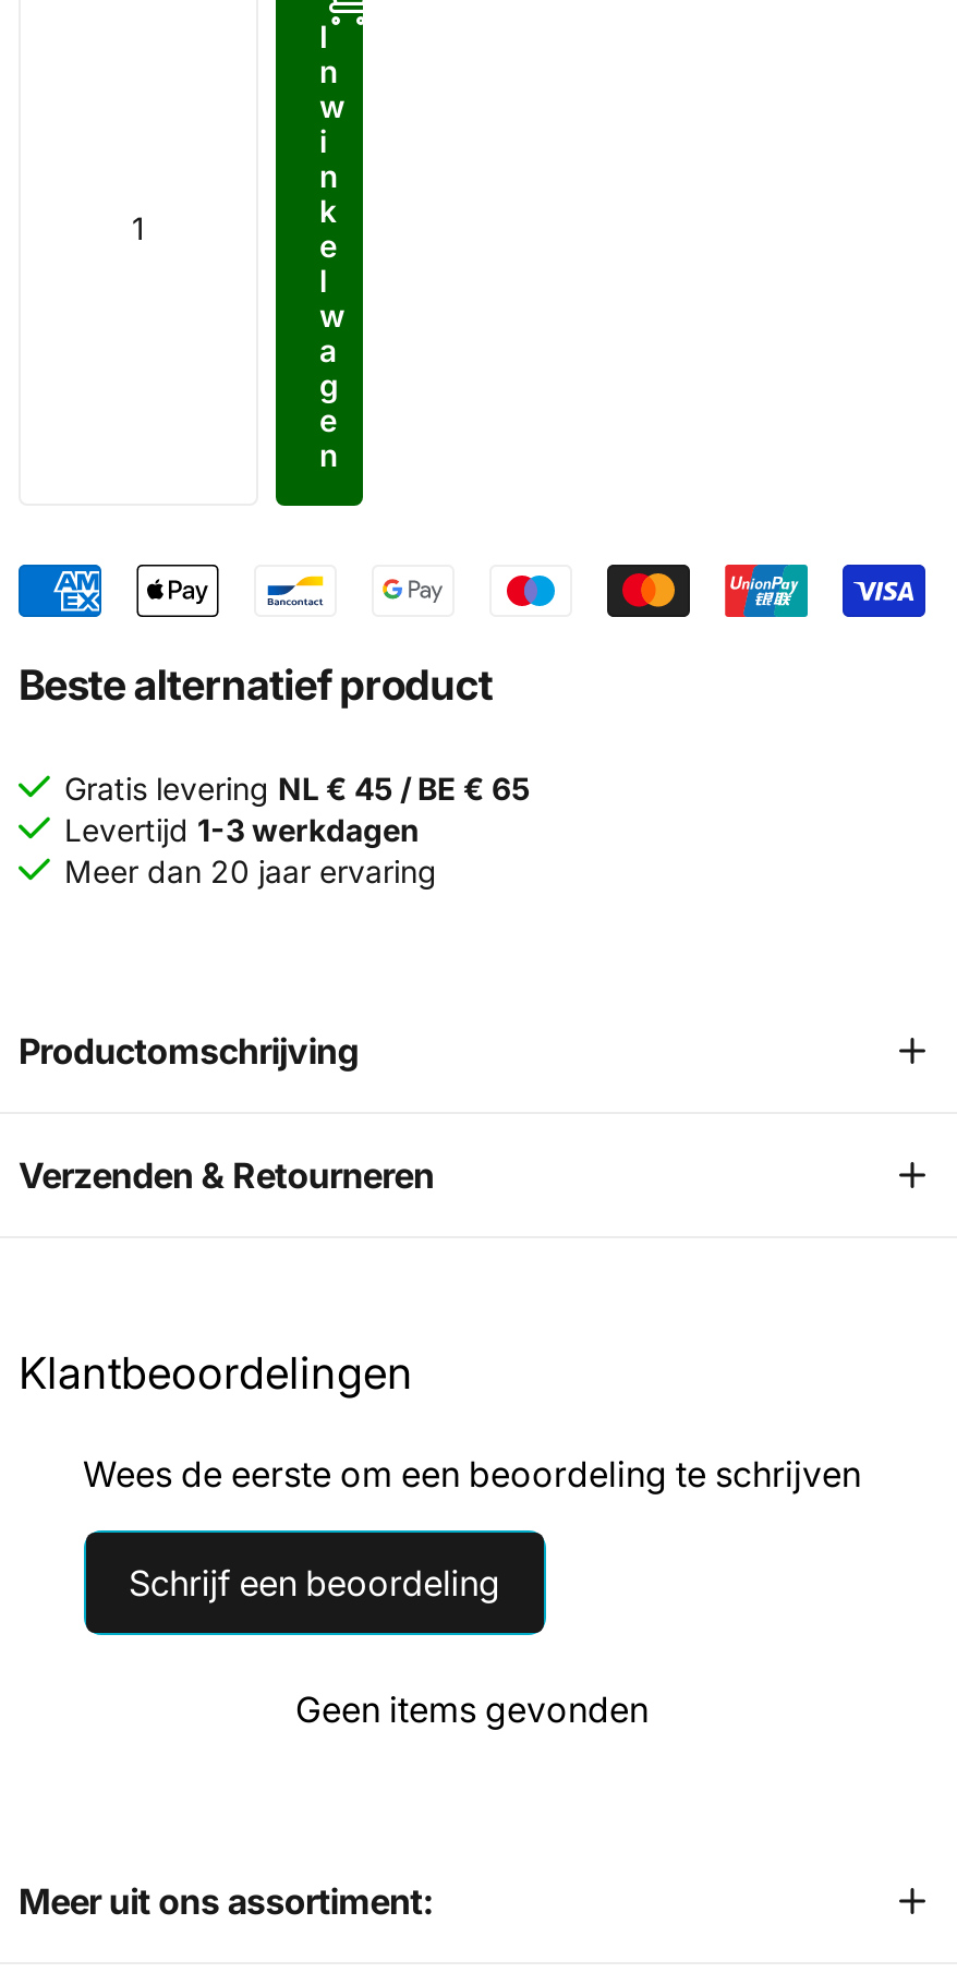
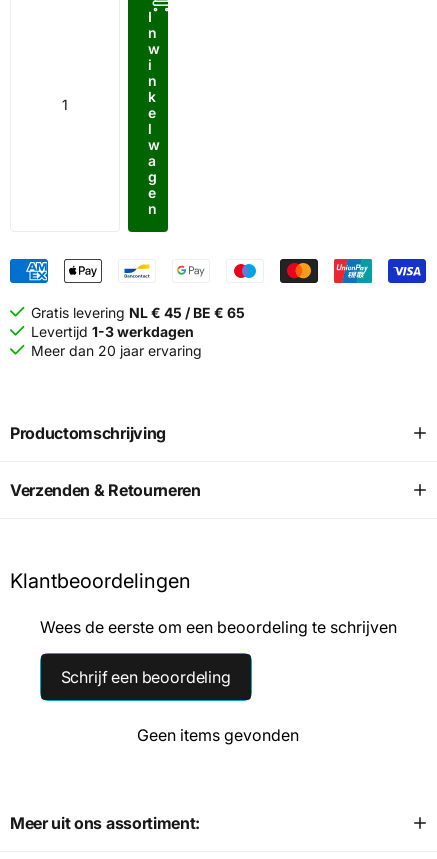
[19,661,493,712] Beste alternatief product -> none

